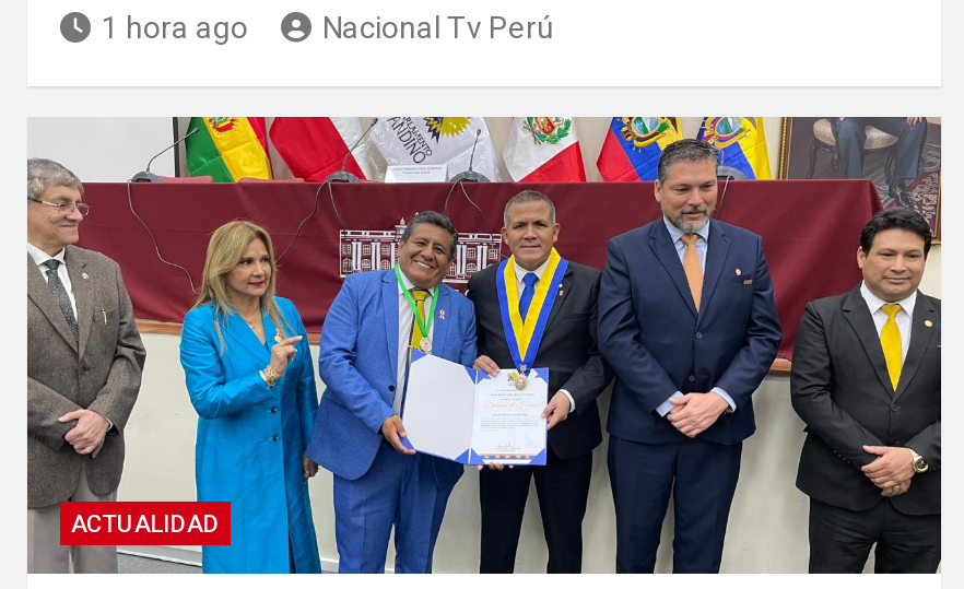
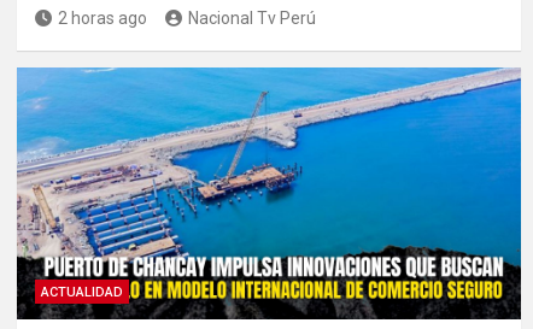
[102,10,248,45] 1 hora ago -> [58,9,147,28] 2 horas ago
[25,115,943,576] [image] -> [16,66,522,321] [image]

